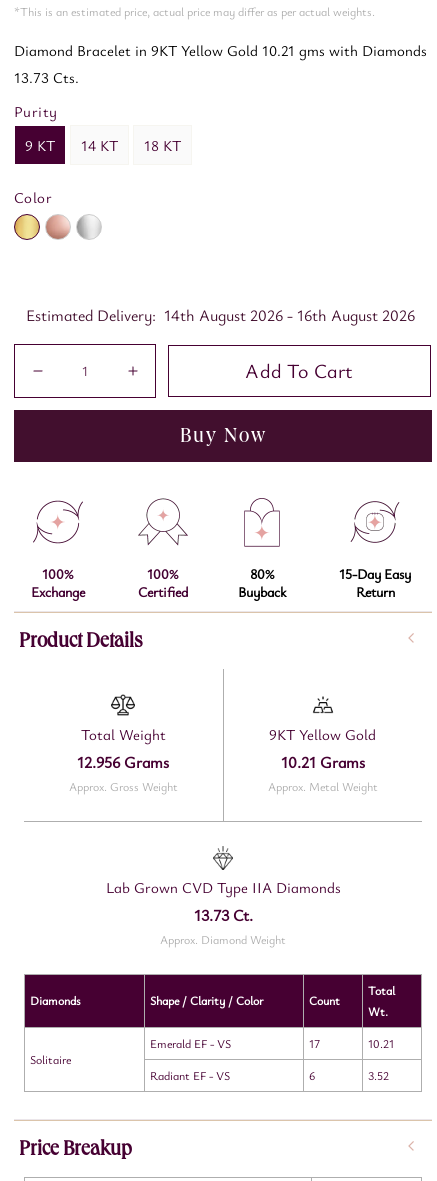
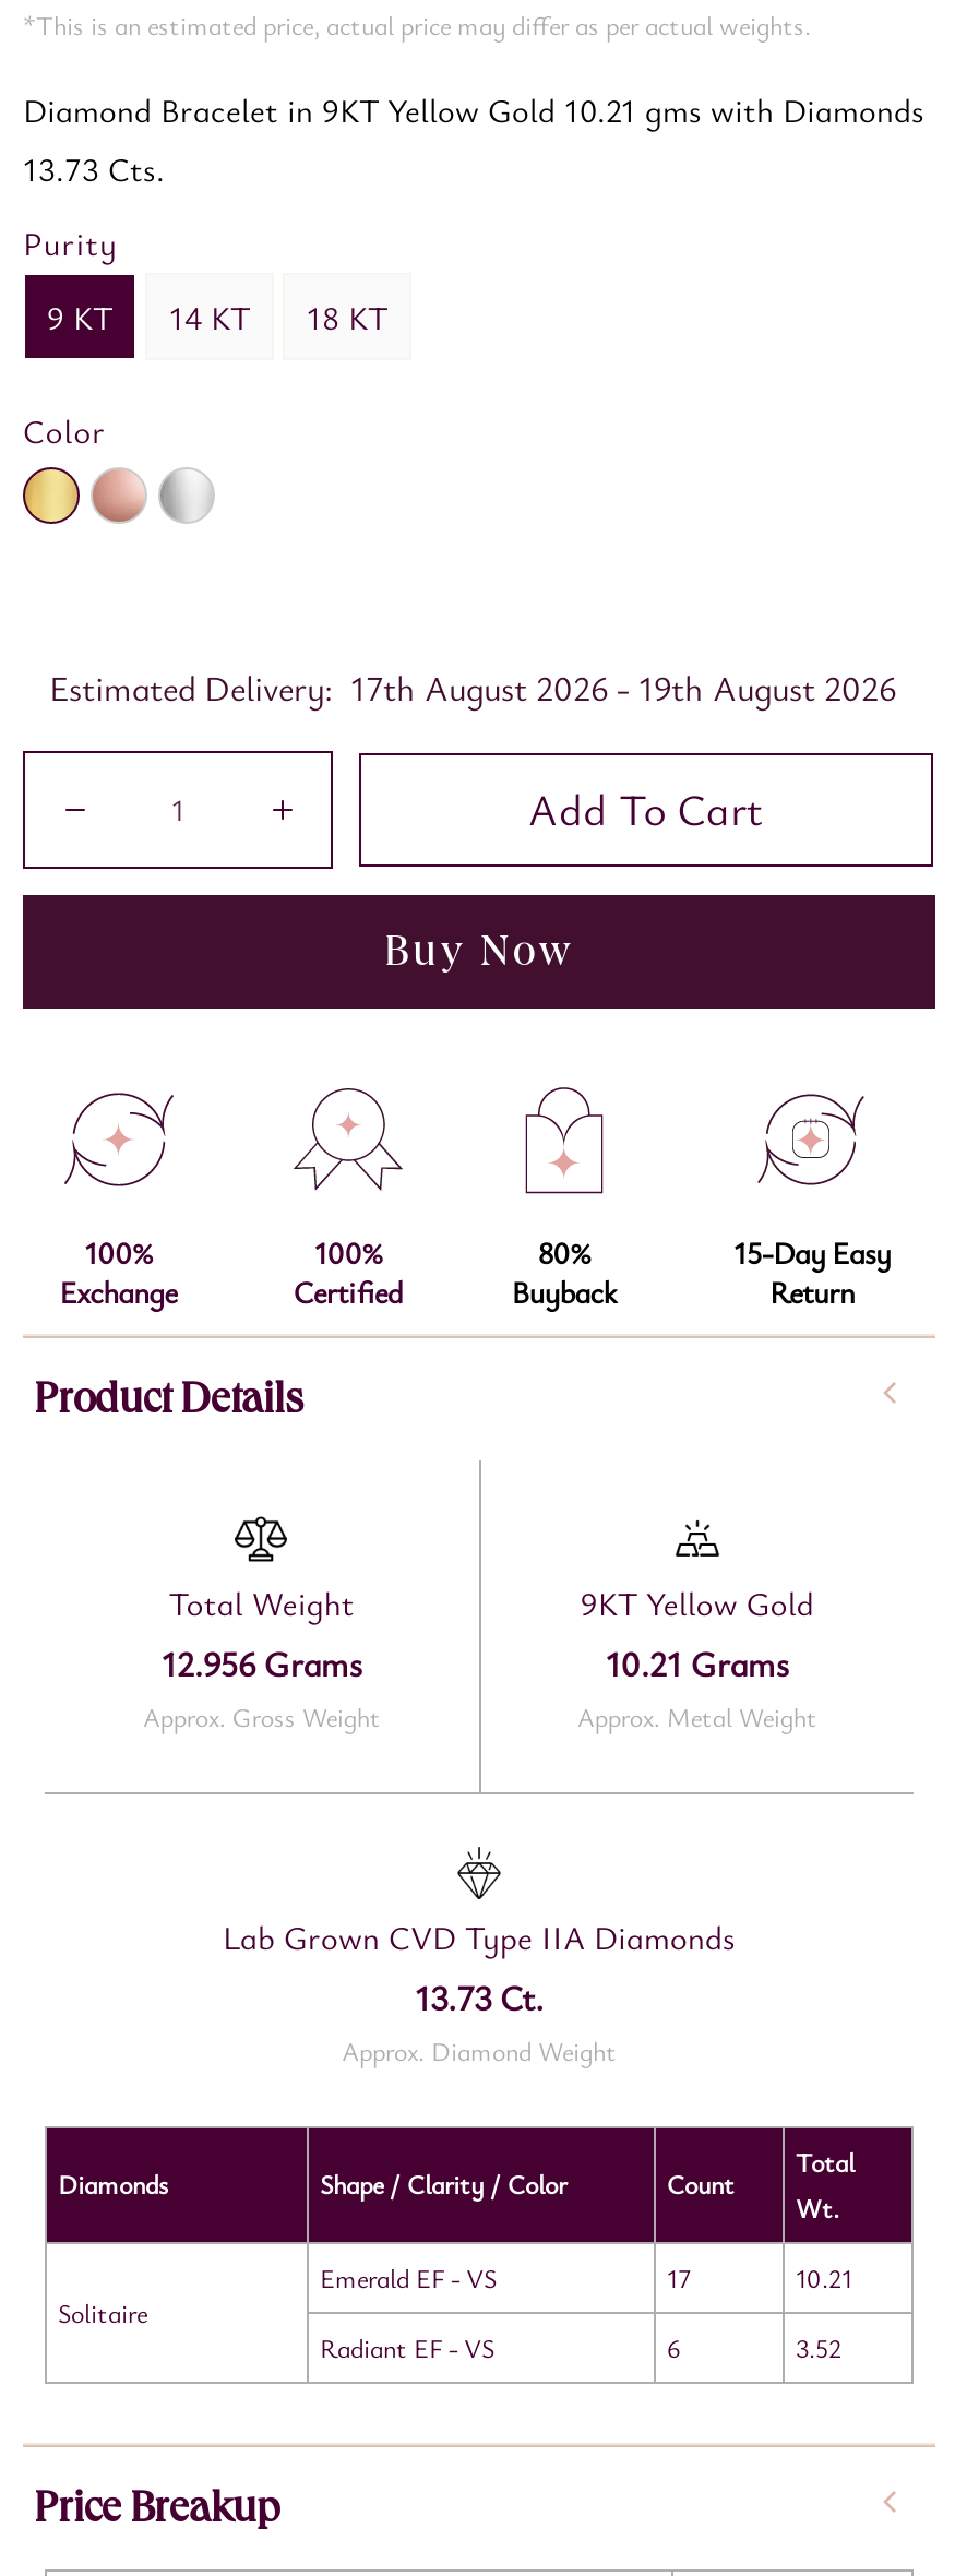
[26,304,415,326] Estimated Delivery: 14th August 2026 - 16th August 2026 -> [49,663,896,711] Estimated Delivery: 17th August 2026 - 19th August 2026

